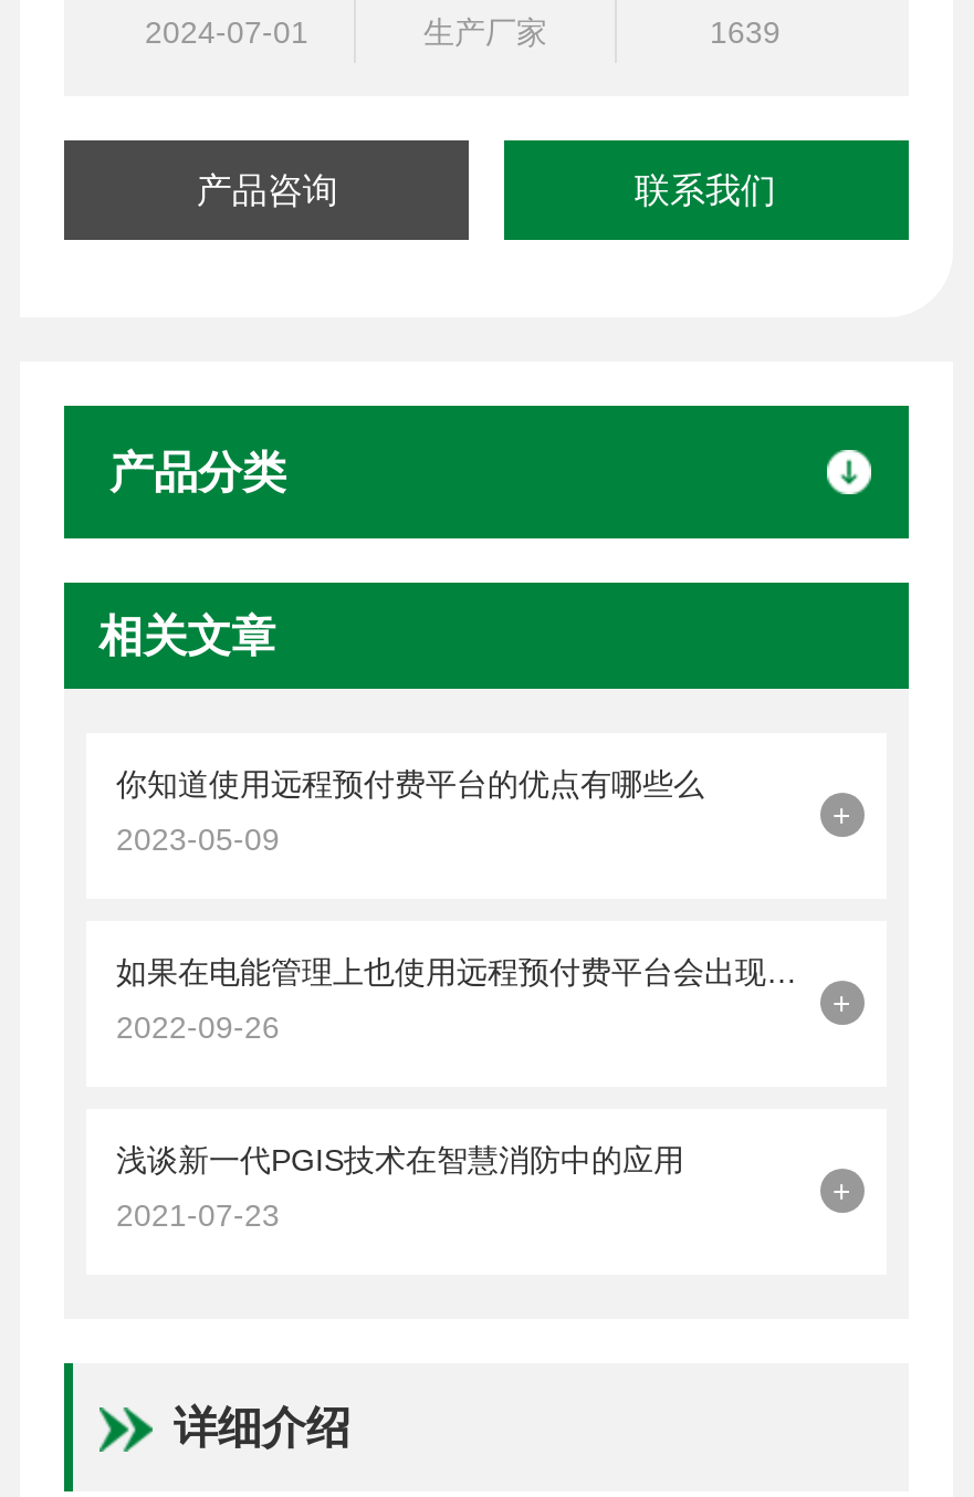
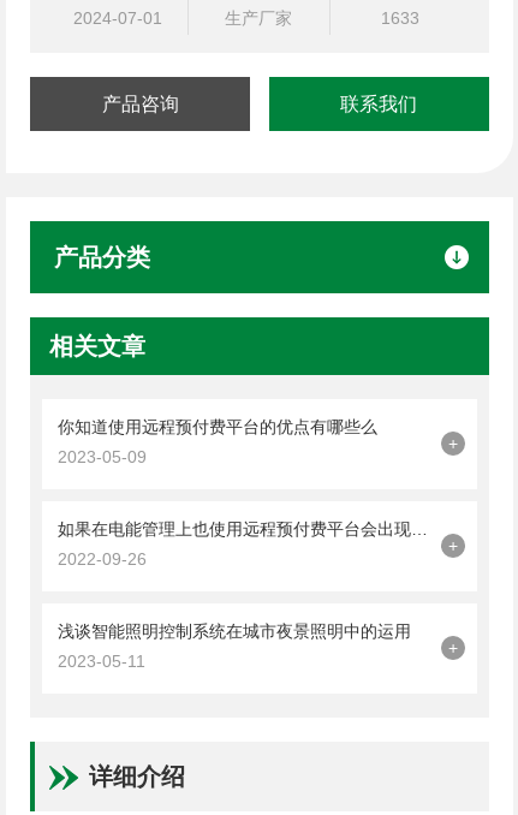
[710,13,781,49] 1639 -> [381,8,419,27] 1633
[116,1141,684,1177] 浅谈新一代PGIS技术在智慧消防中的应用 -> [58,621,412,640] 浅谈智能照明控制系统在城市夜景照明中的运用
[116,1196,279,1232] 2021-07-23 -> [58,651,146,670] 2023-05-11

